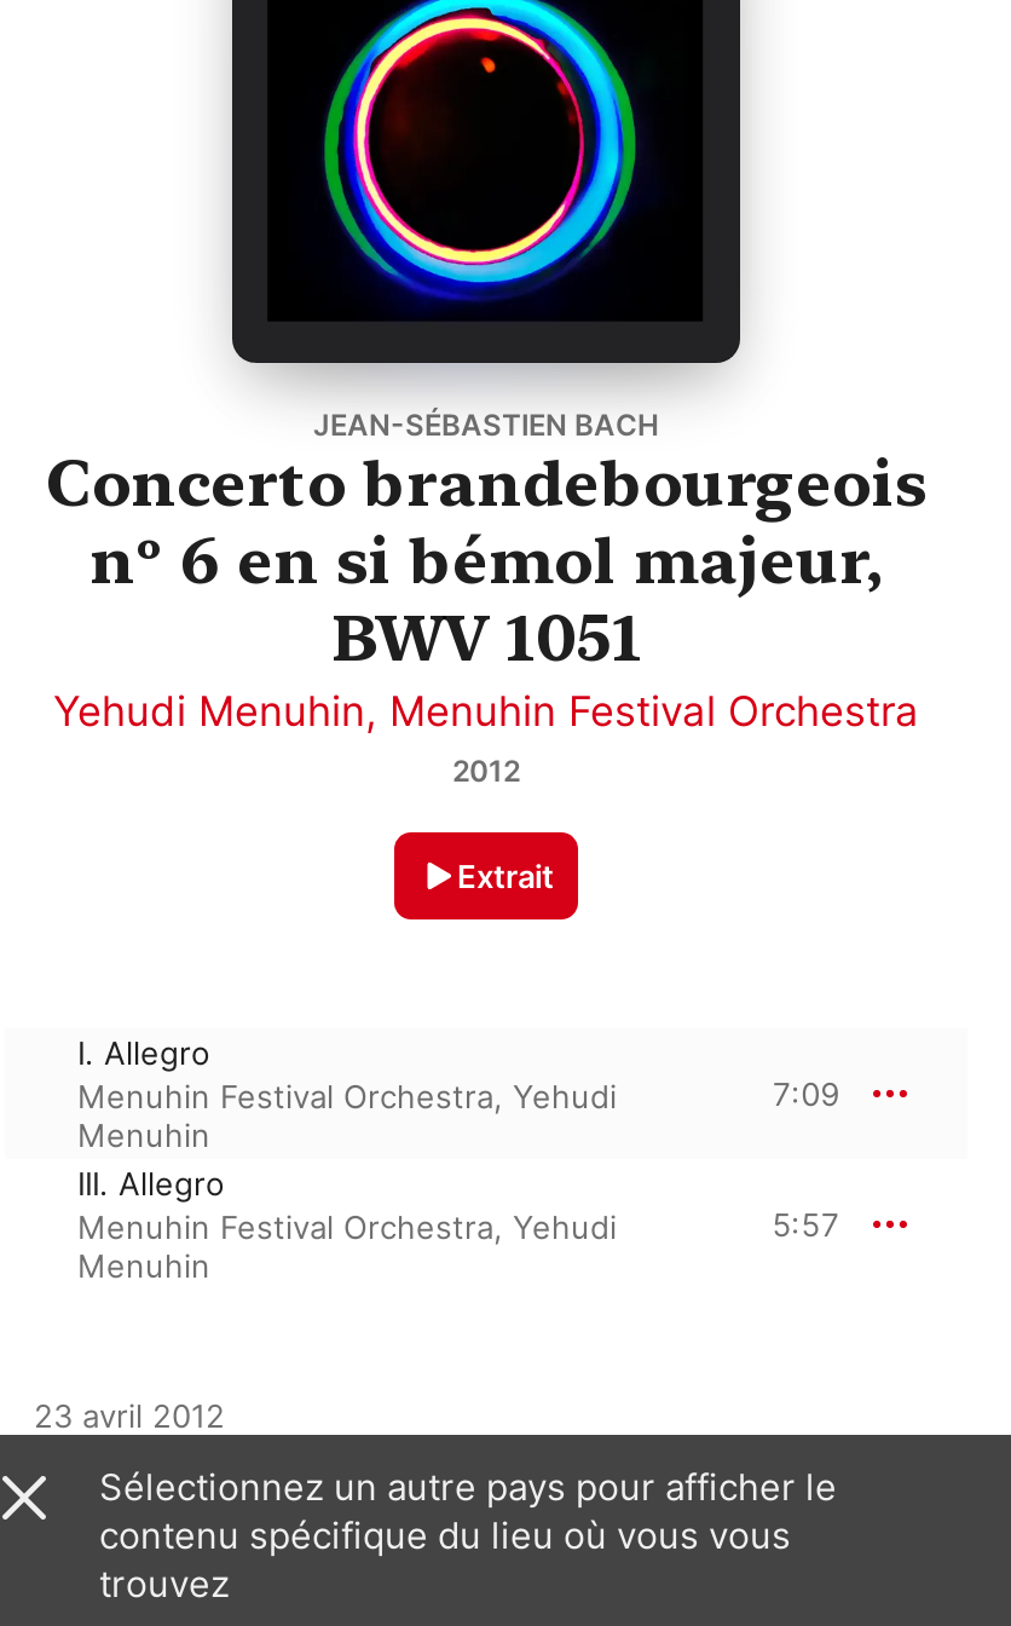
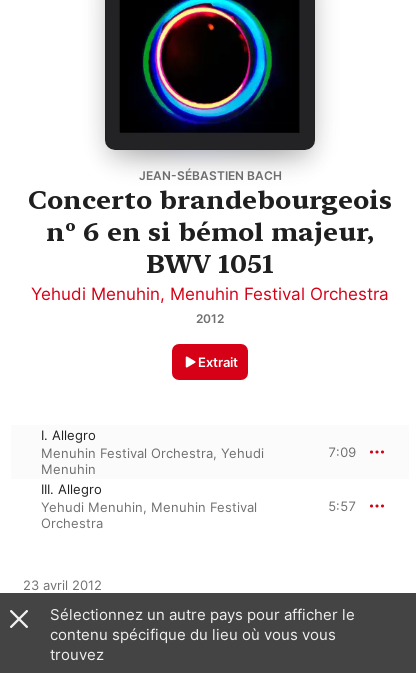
[77,1207,617,1285] Menuhin Festival Orchestra, Yehudi | Menuhin -> [41,499,257,531] Yehudi Menuhin, Menuhin Festival | Orchestra

